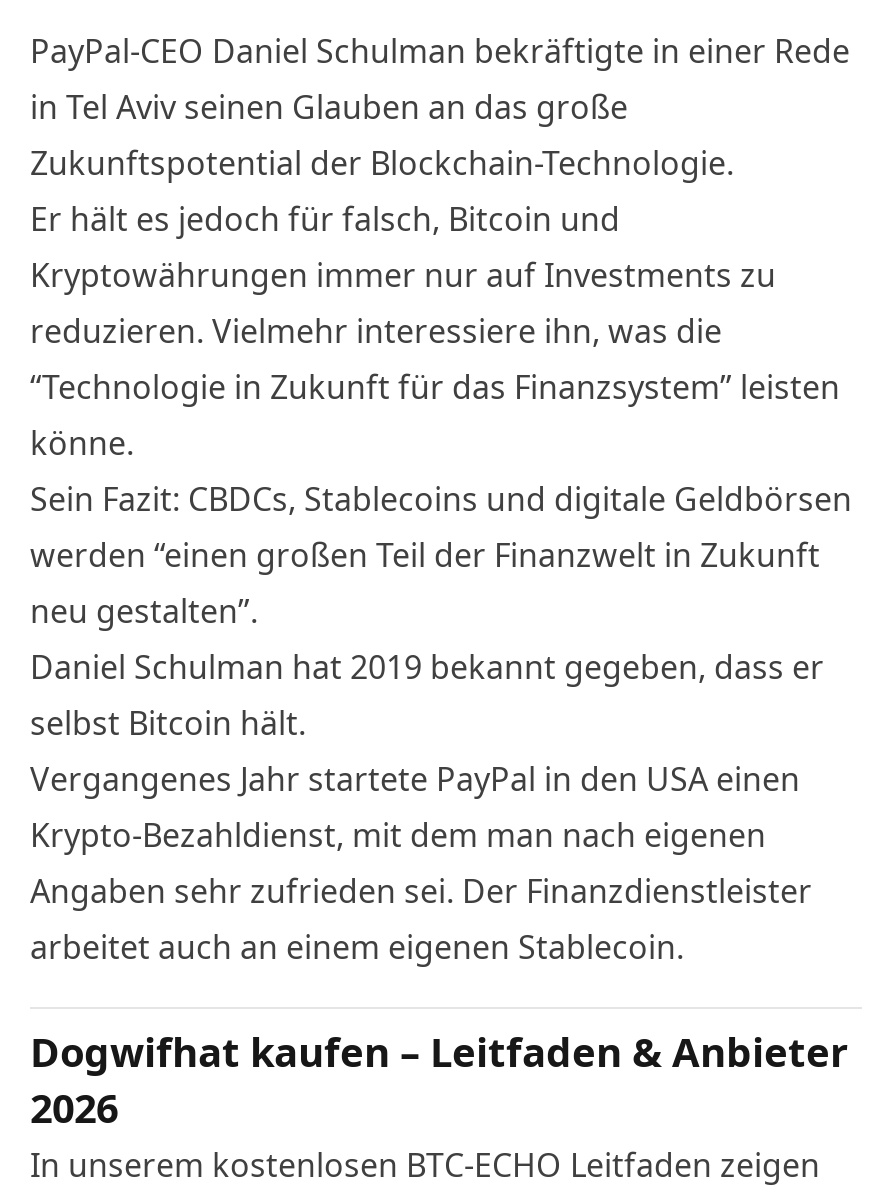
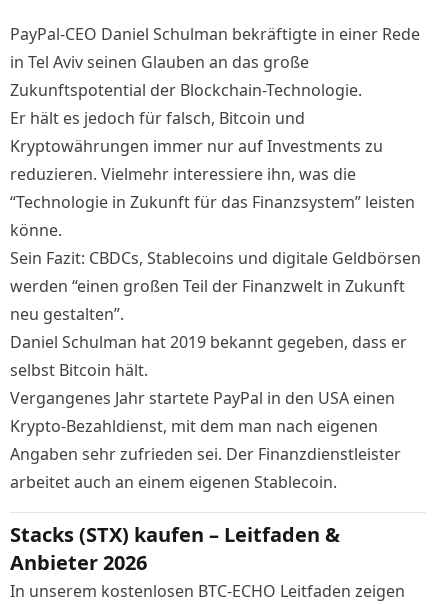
[30,1025,848,1135] Dogwifhat kaufen – Leitfaden & Anbieter | 2026 -> [10,521,340,576] Stacks (STX) kaufen – Leitfaden & | Anbieter 2026

